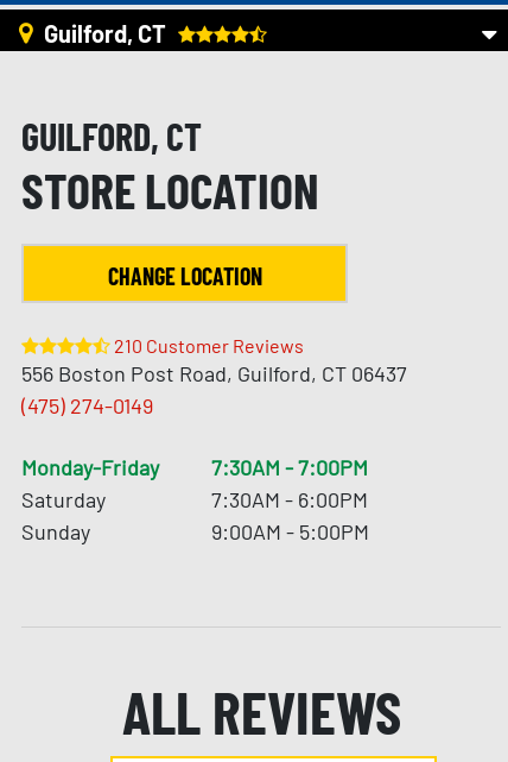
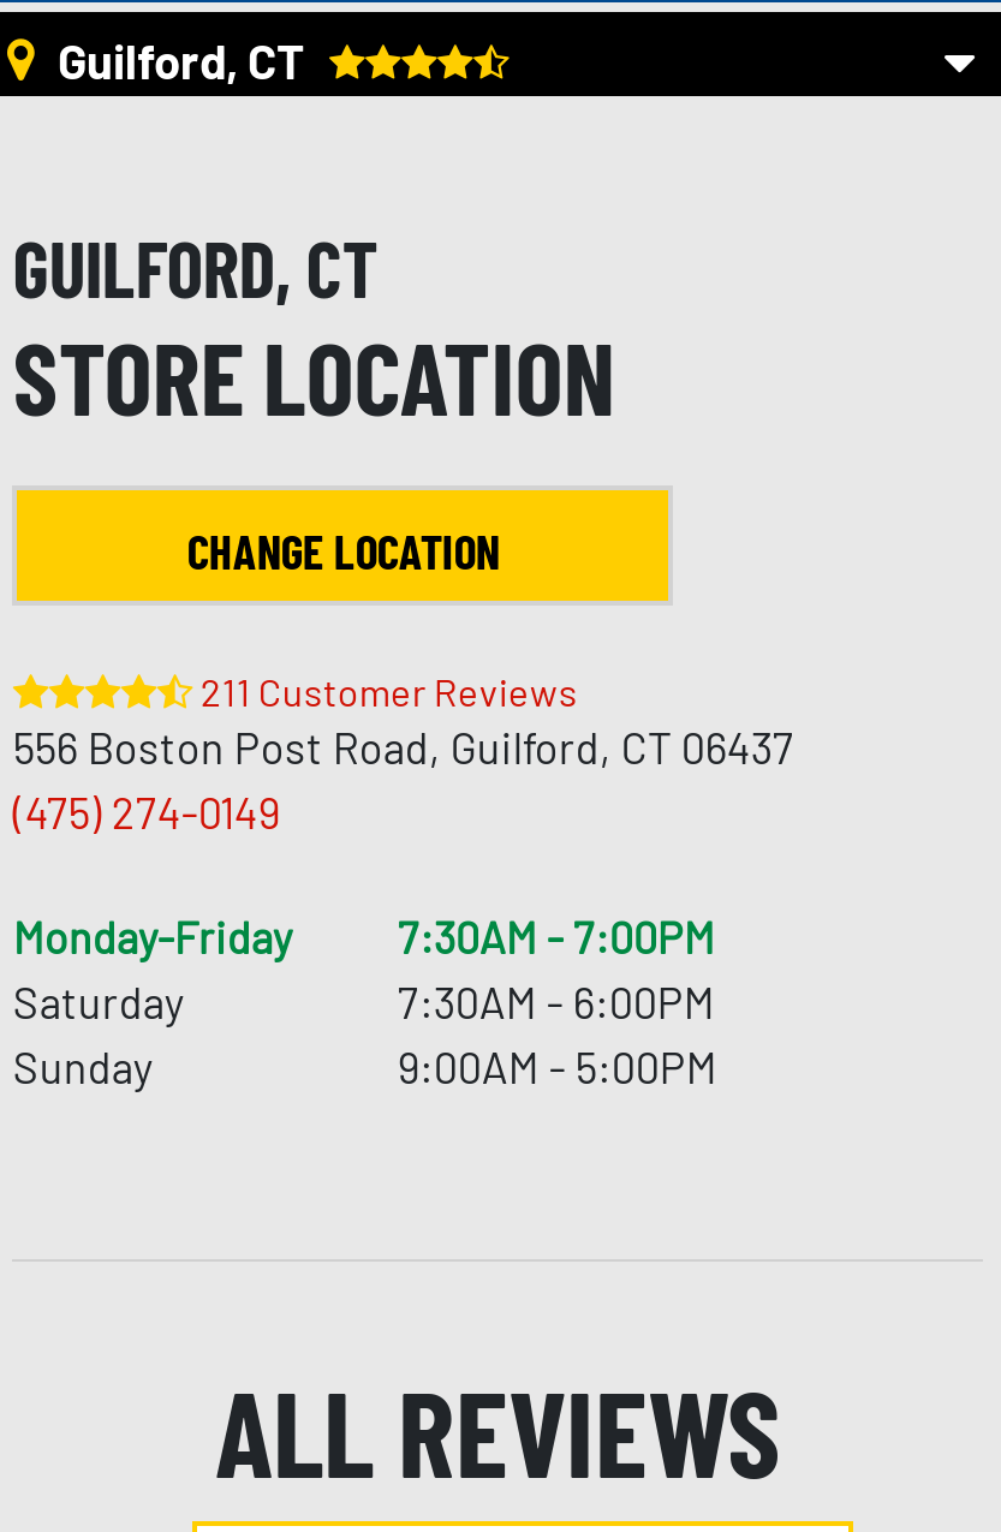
[114,334,304,357] 210 Customer Reviews -> [200,669,578,714] 211 Customer Reviews

